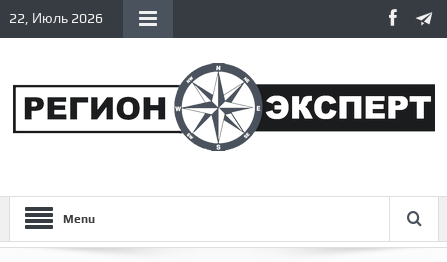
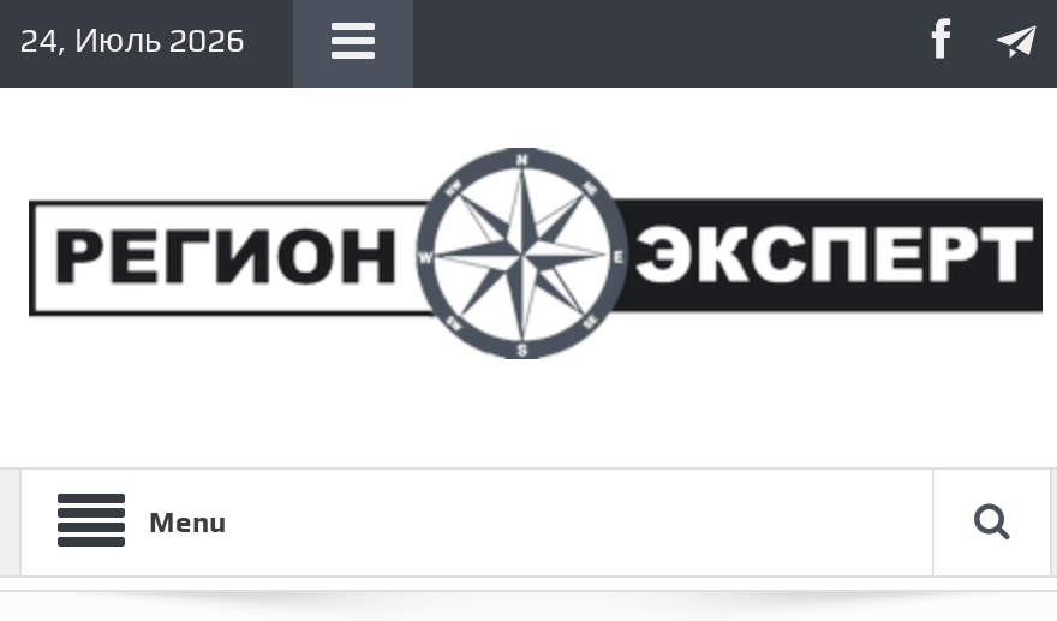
[9,10,103,26] 22, Июль 2026 -> [19,20,245,59] 24, Июль 2026

